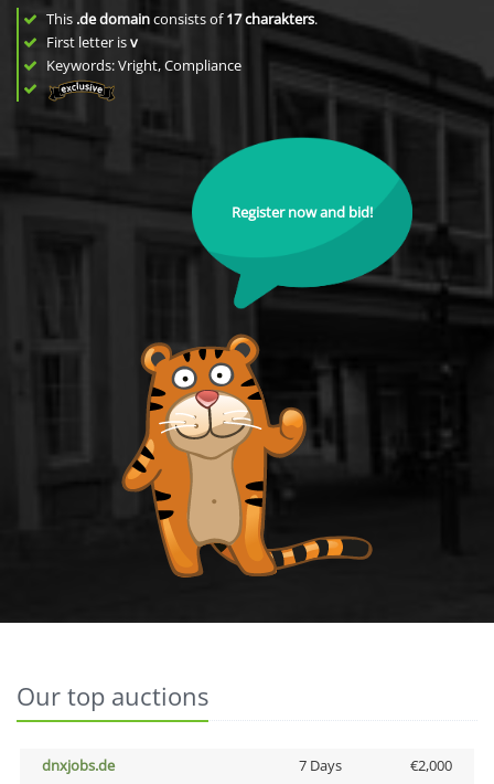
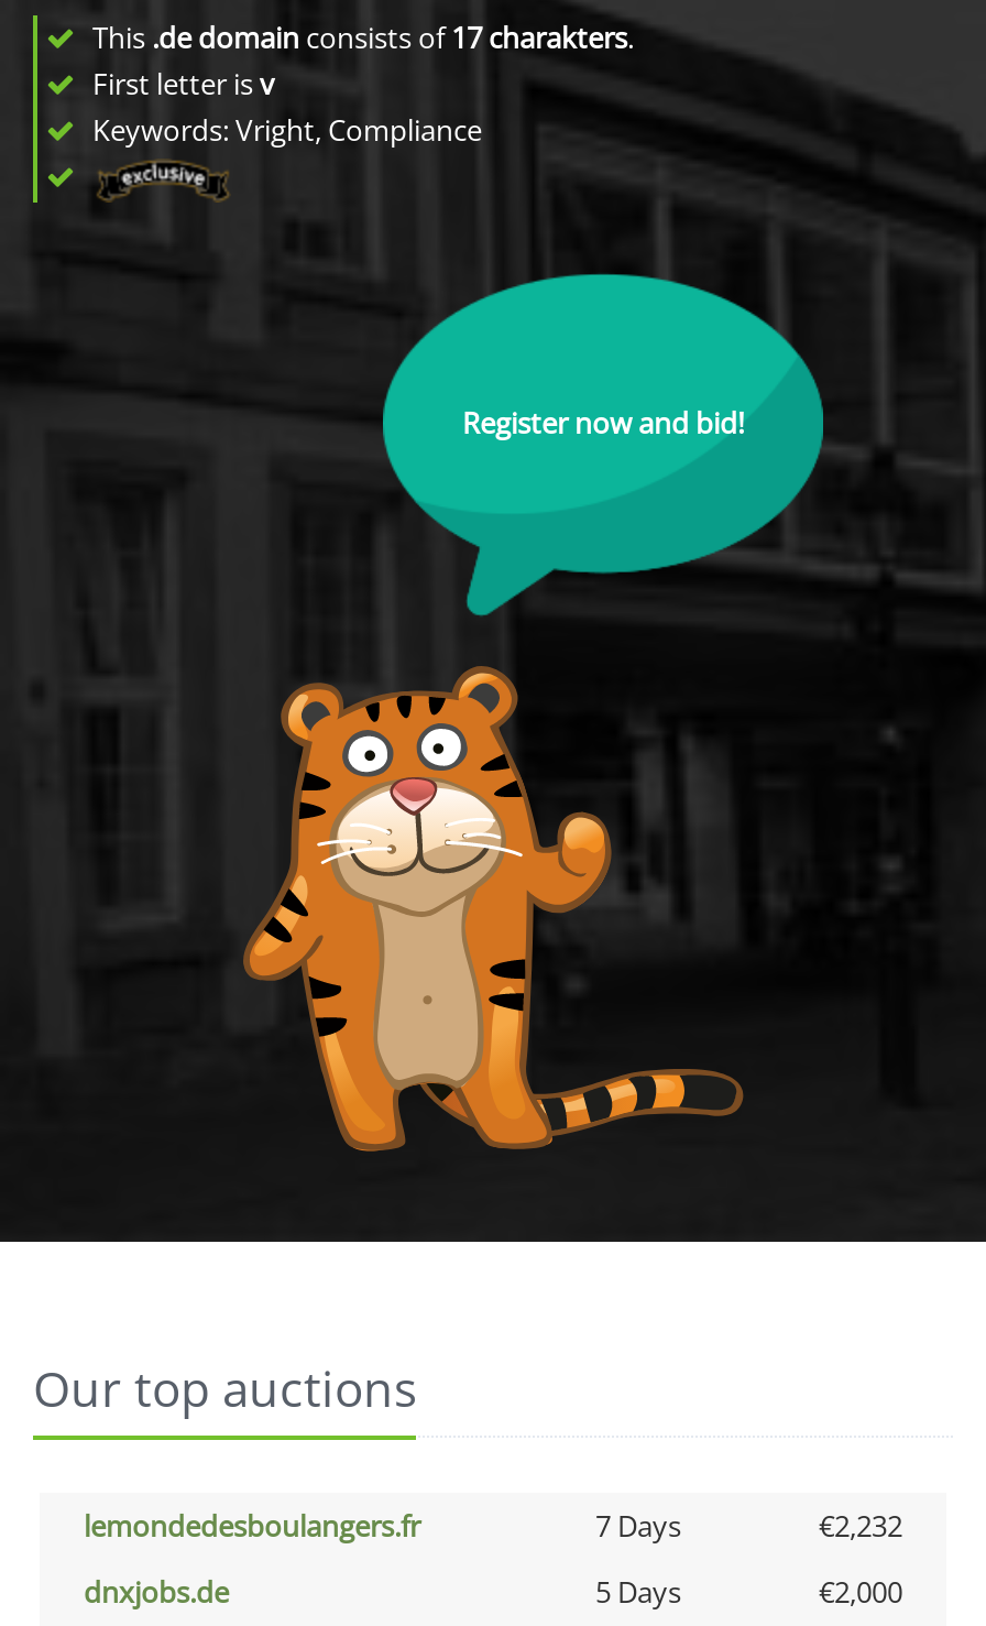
none -> [84,1505,902,1545] lemondedesboulangers.fr | 7 Days | €2,232
[298,755,341,775] 7 Days -> [595,1571,681,1611] 5 Days

